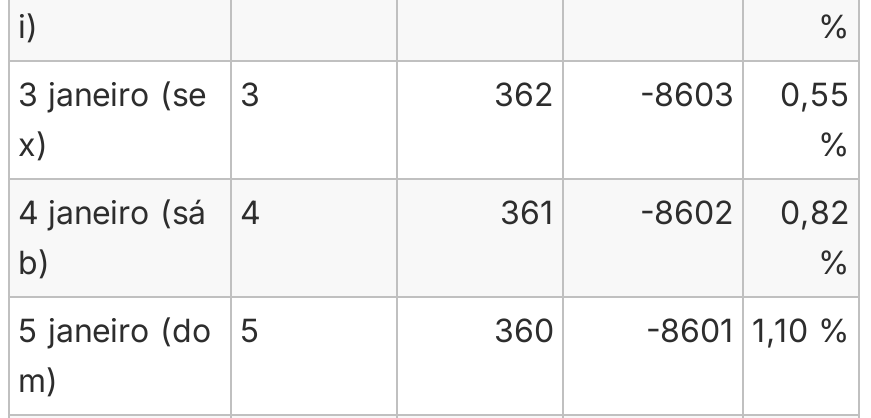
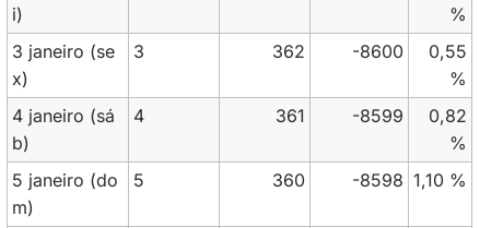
[640,74,850,114] -8603 0,55 -> [352,40,467,62] -8600 0,55
[640,192,850,232] -8602 0,82 -> [352,105,467,127] -8599 0,82
[646,310,850,350] -8601 1,10 % -> [352,169,467,191] -8598 1,10 %

